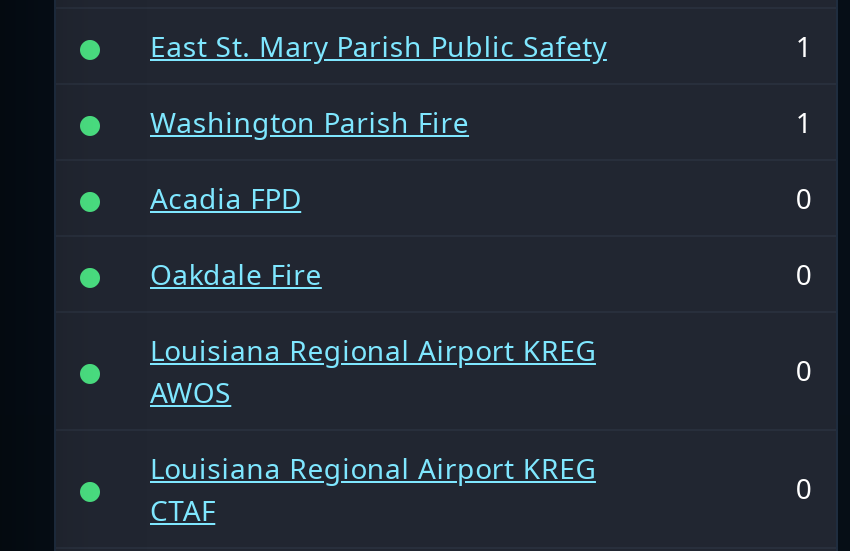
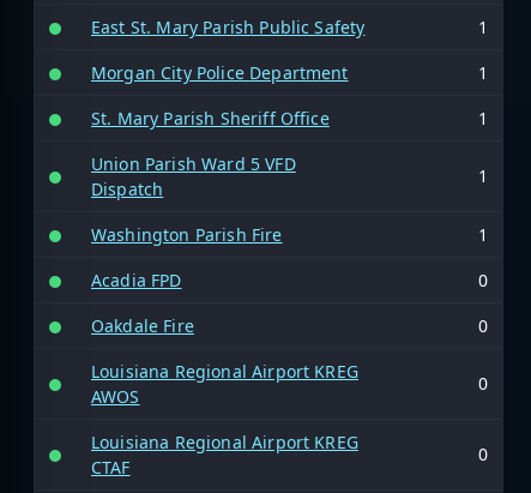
none -> [91,61,488,200] Morgan City Police Department | 1 | St. Mary Parish Sheriff Office | 1 | Union Parish Ward 5 VFD | Dispatch
none -> [478,164,488,187] 1

